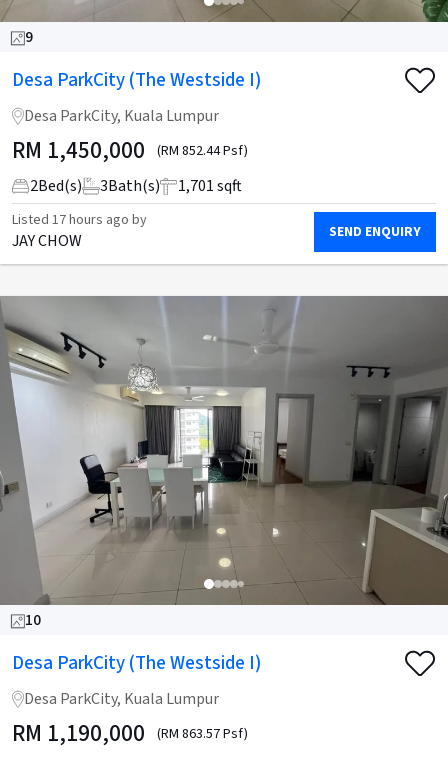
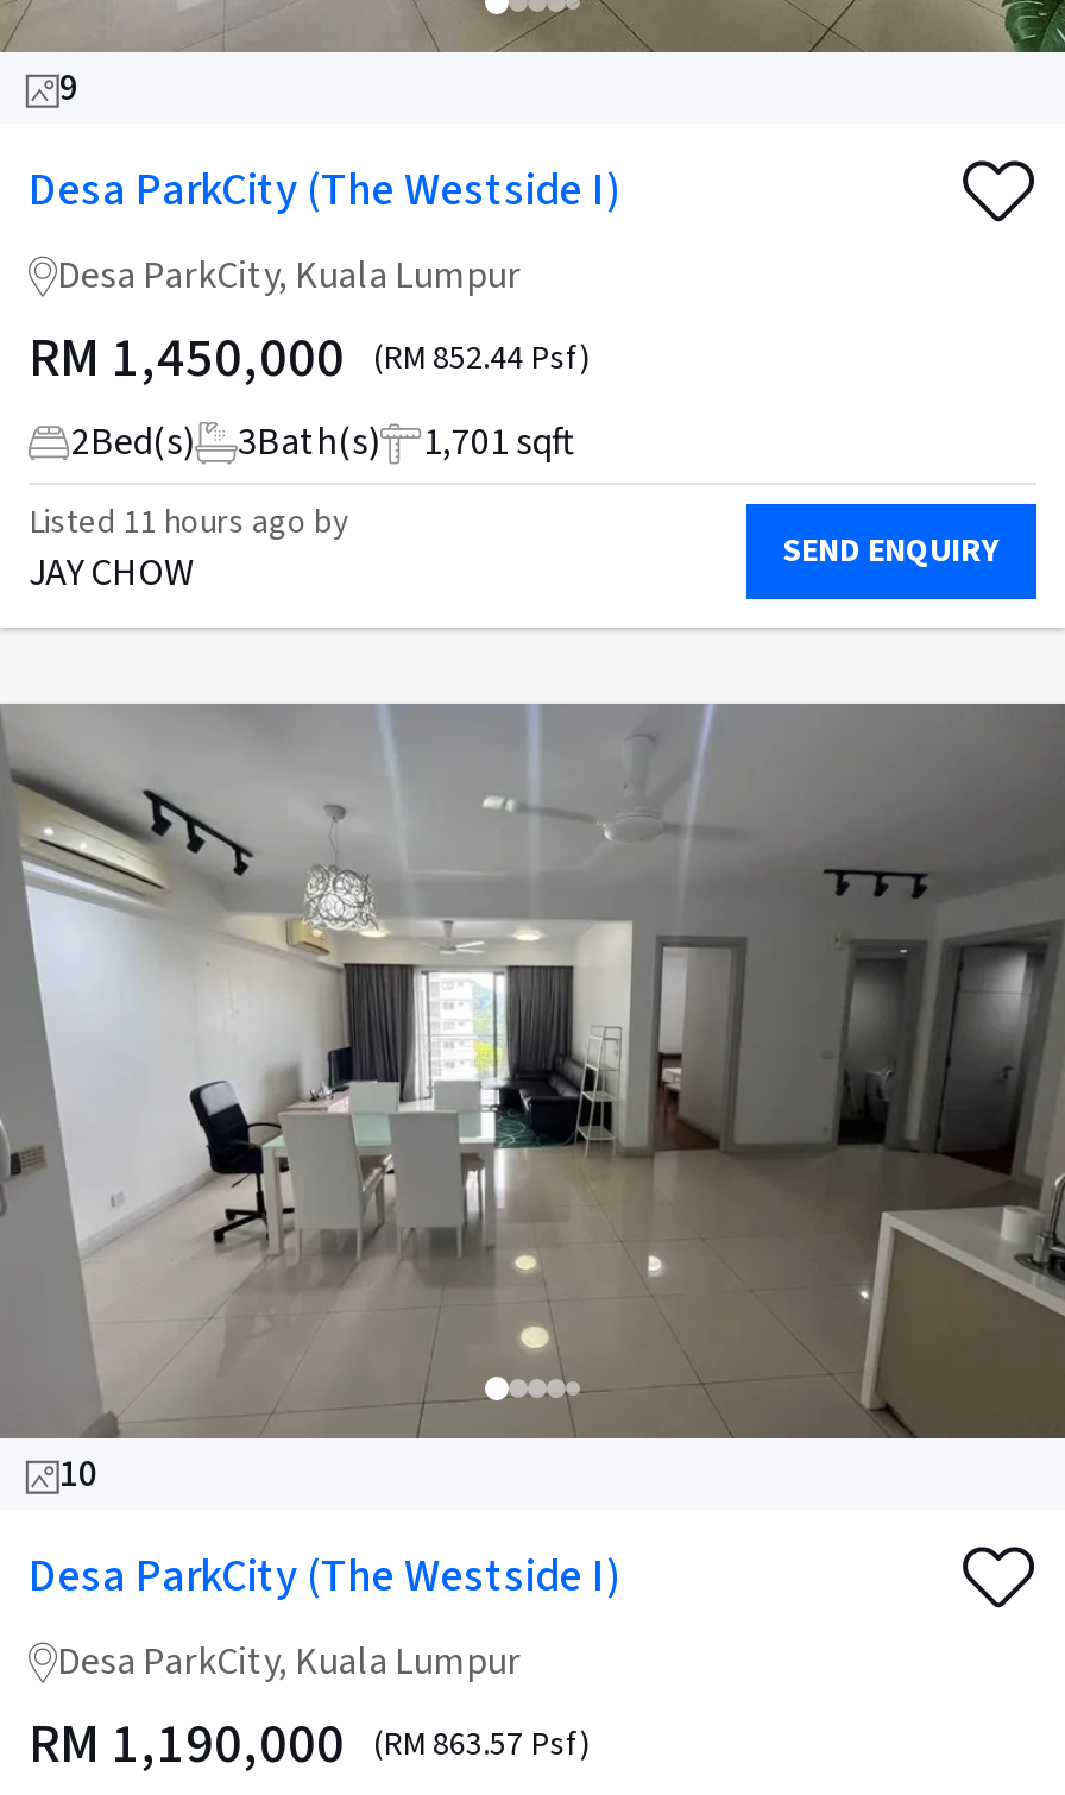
[12,210,147,230] Listed 17 hours ago by -> [29,499,349,546] Listed 11 hours ago by

